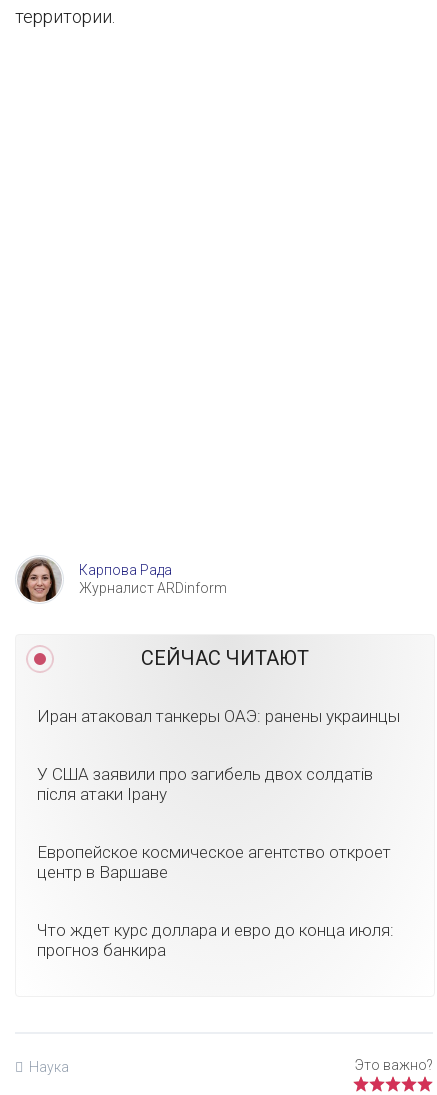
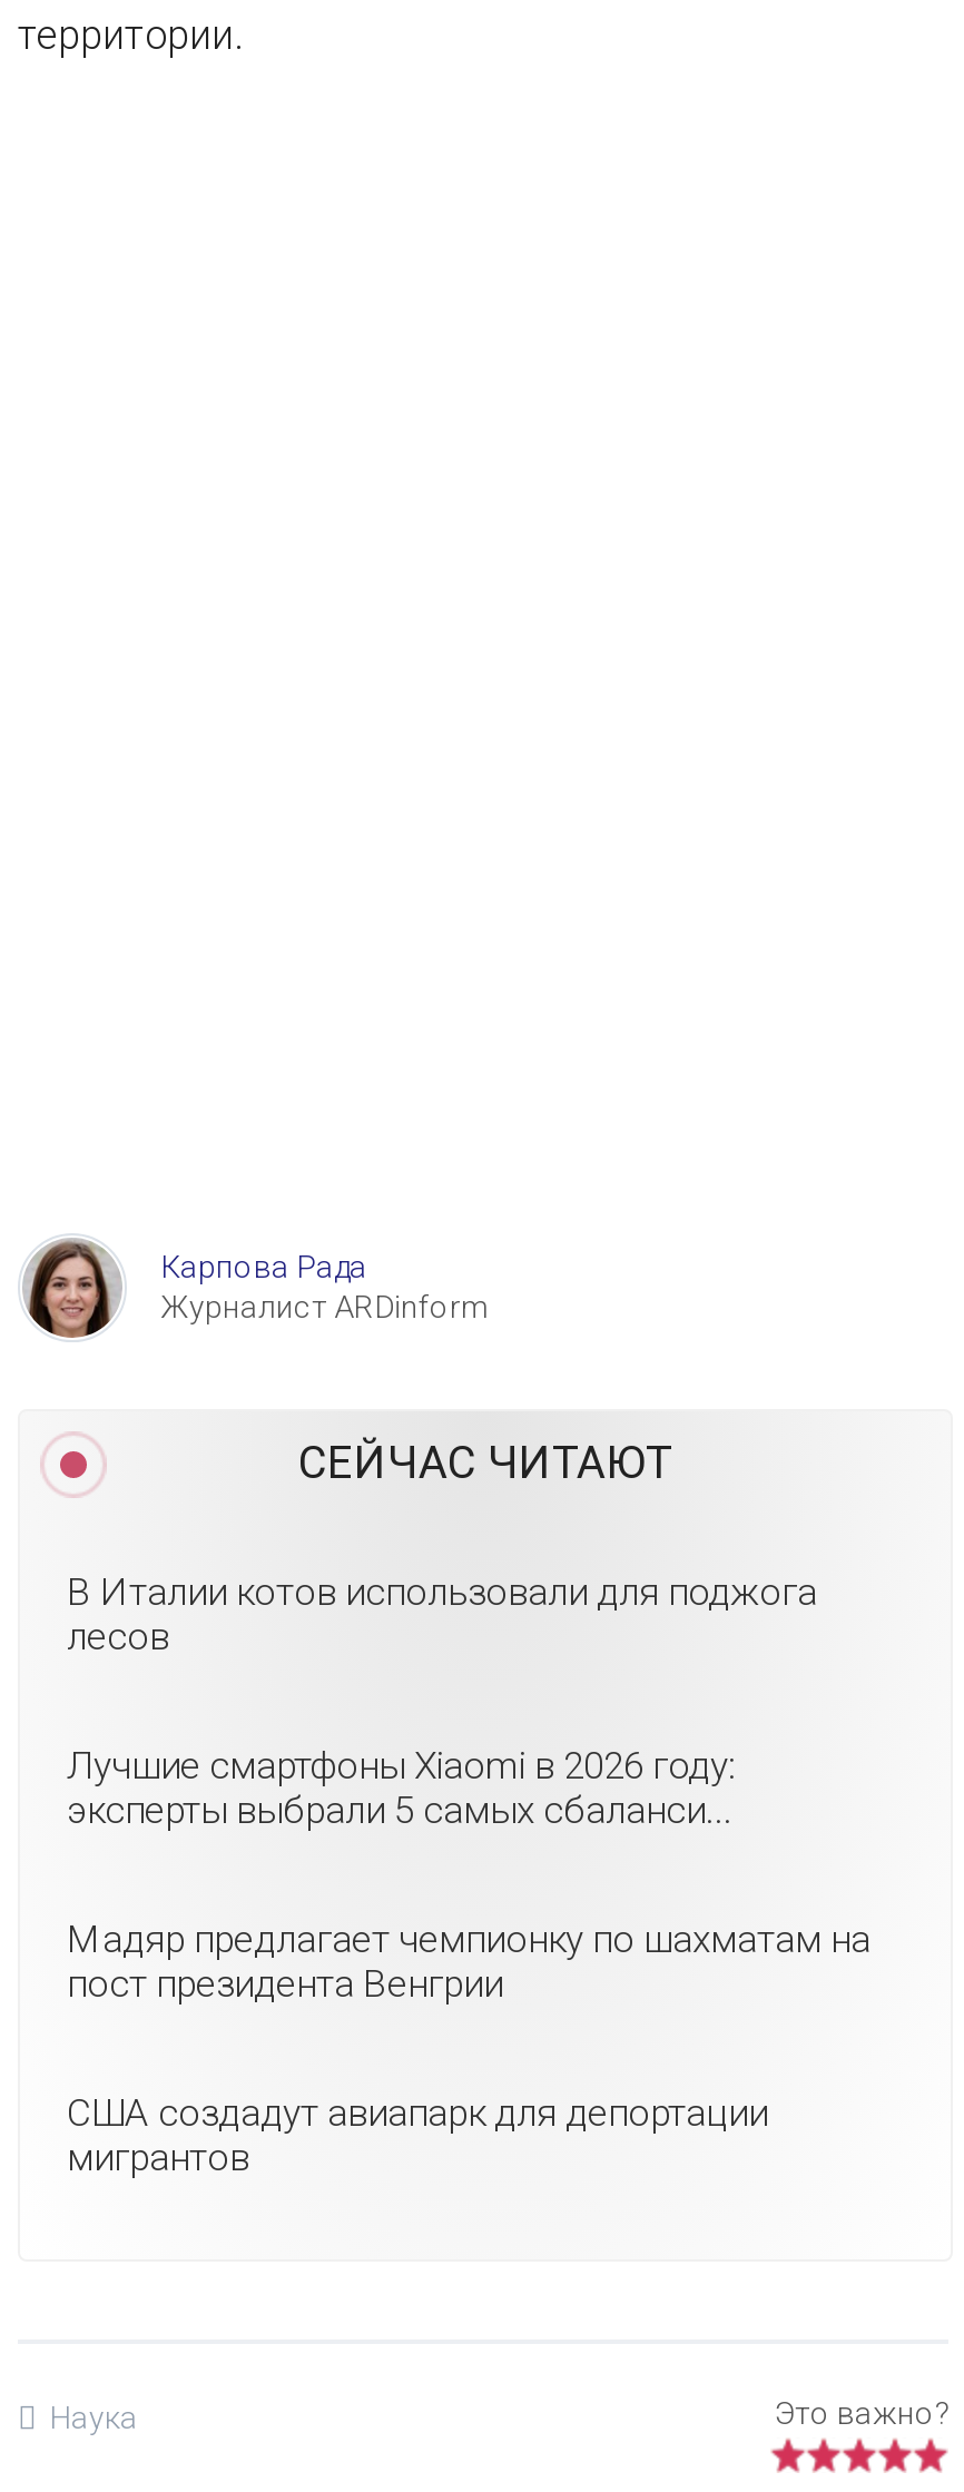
[37,706,400,726] Иран атаковал танкеры ОАЭ: ранены украинцы -> [67,1569,817,1658] В Италии котов использовали для поджога | лесов
[37,764,373,804] У США заявили про загибель двох солдатів | після атаки Ірану -> [67,1743,737,1832] Лучшие смартфоны Xiaomi в 2026 году: | эксперты выбрали 5 самых сбаланси...
[37,842,391,882] Европейское космическое агентство откроет | центр в Варшаве -> [67,1916,870,2005] Мадяр предлагает чемпионку по шахматам на | пост президента Венгрии
[37,920,394,960] Что ждет курс доллара и евро до конца июля: | прогноз банкира -> [67,2090,768,2179] США создадут авиапарк для депортации | мигрантов

